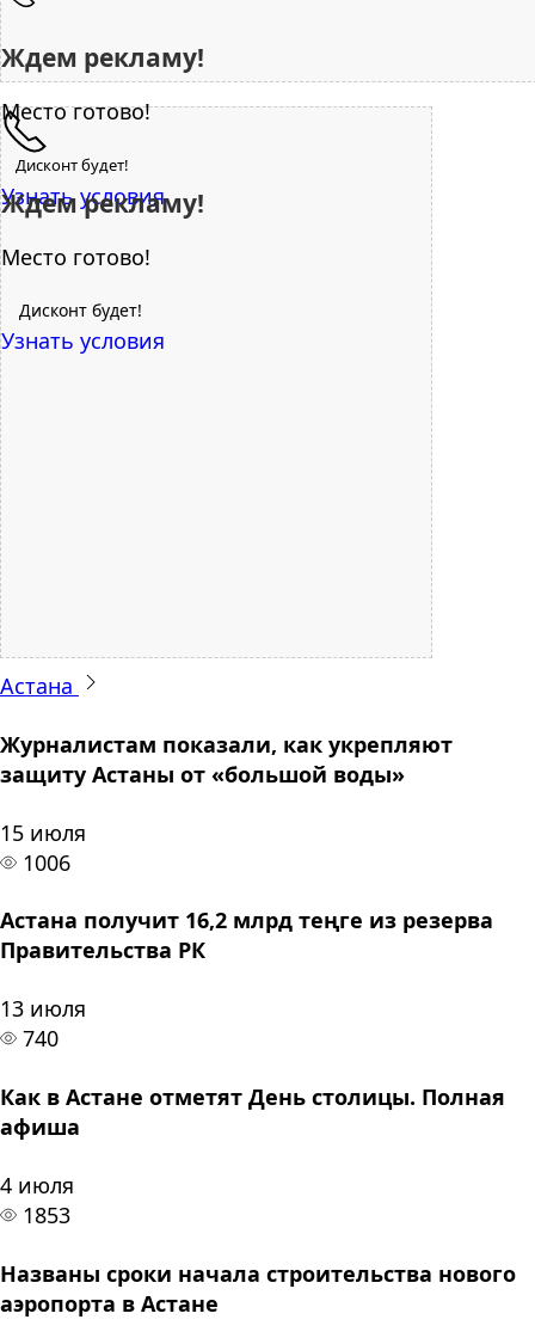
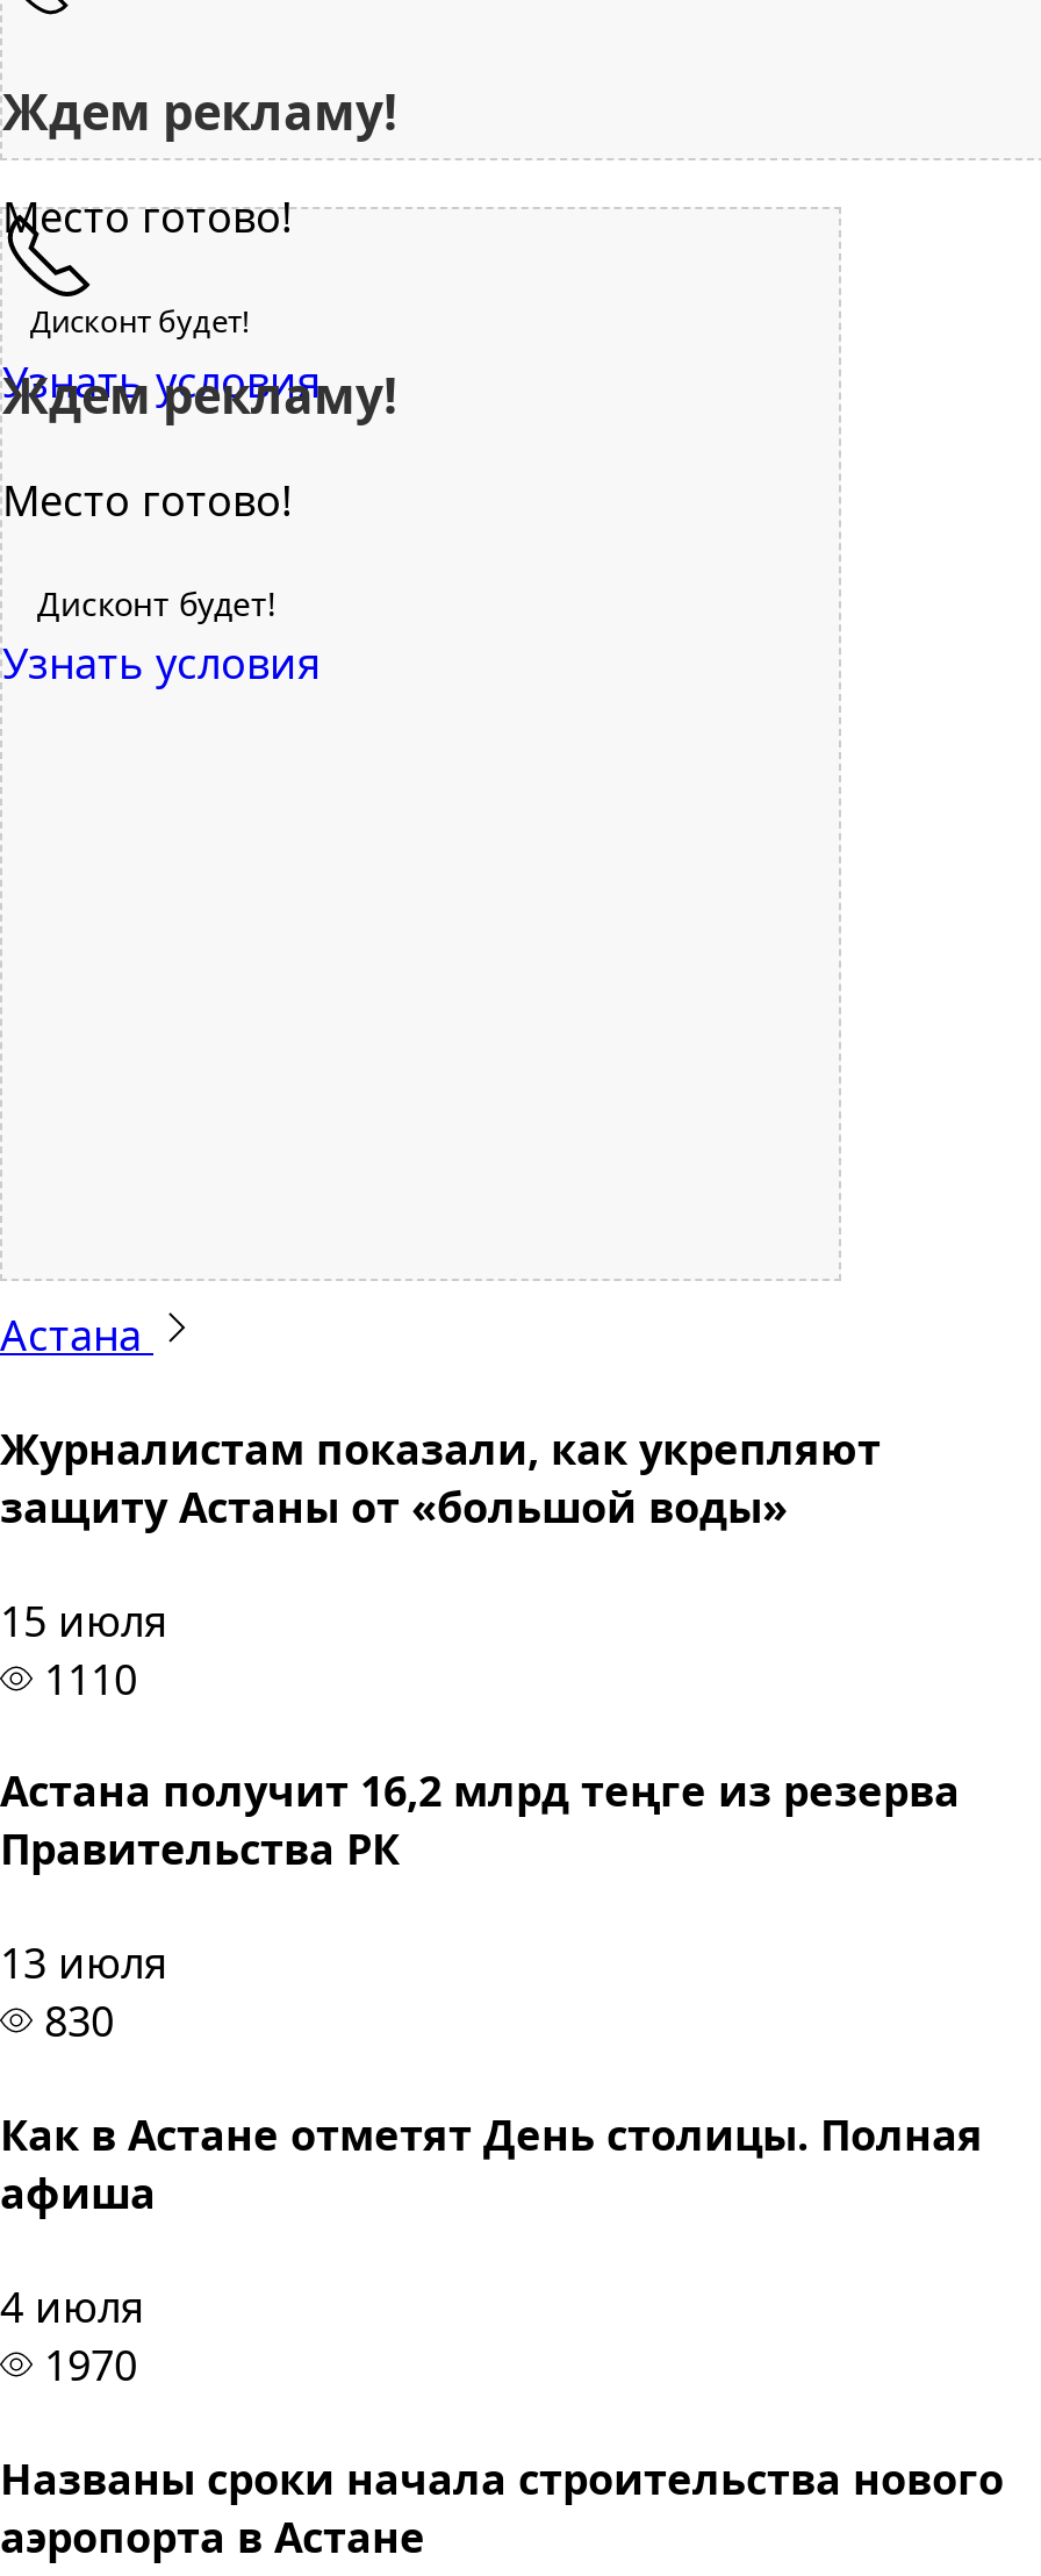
[17,848,70,876] 1006 -> [33,1650,137,1705] 1110
[17,1024,59,1053] 740 -> [33,1993,114,2049] 830
[17,1201,70,1230] 1853 -> [33,2337,137,2393] 1970

